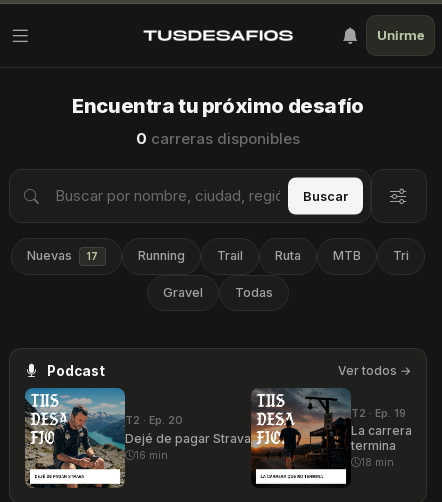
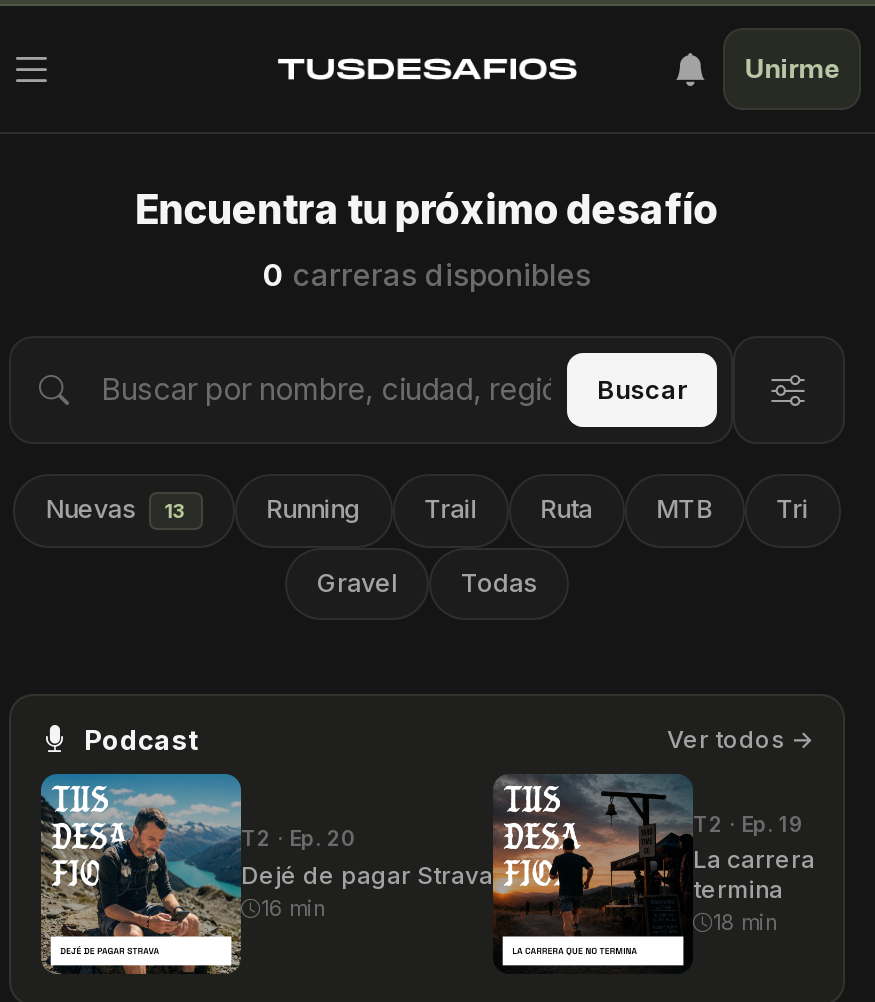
[27,248,98,263] Nuevas 17 -> [46,494,187,524] Nuevas 13

